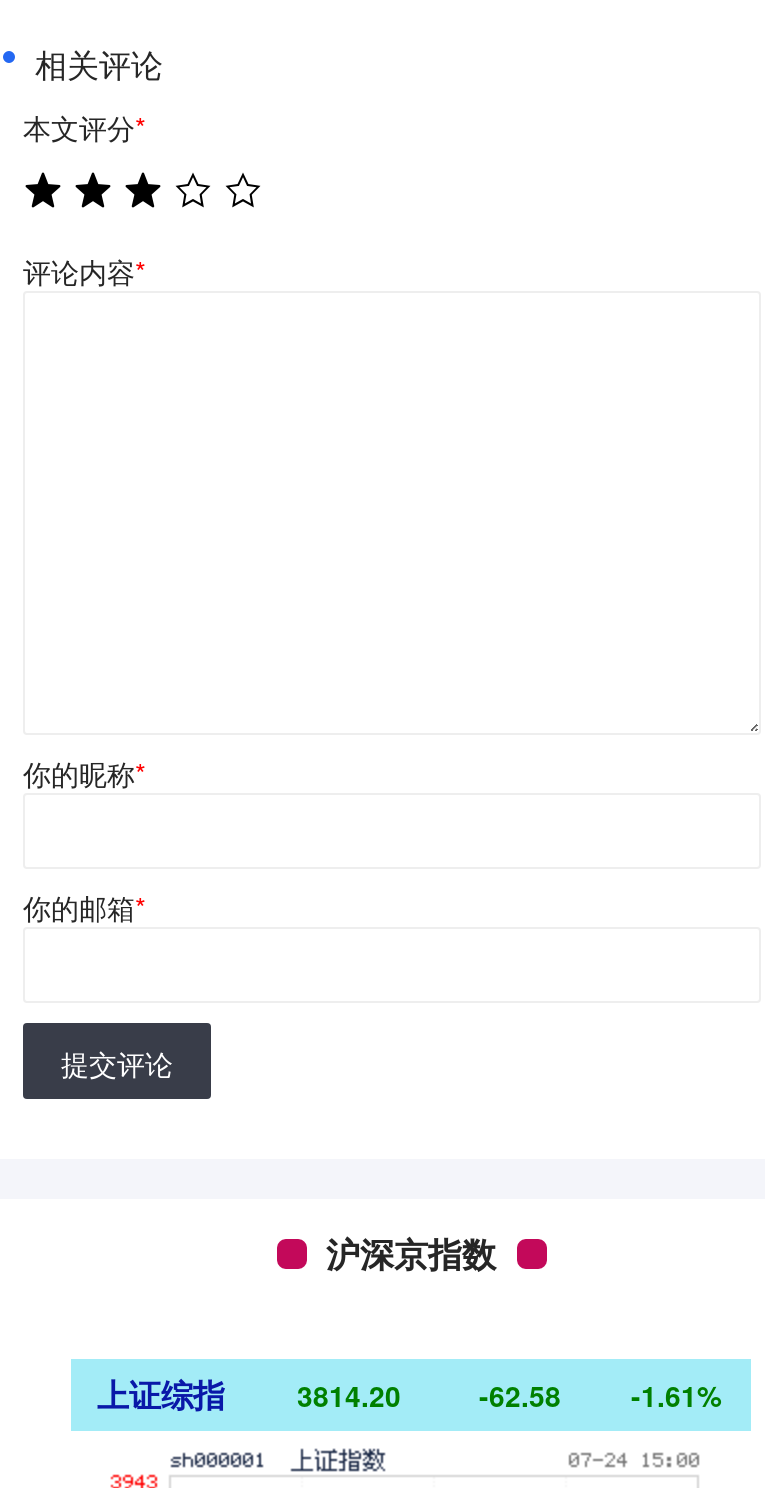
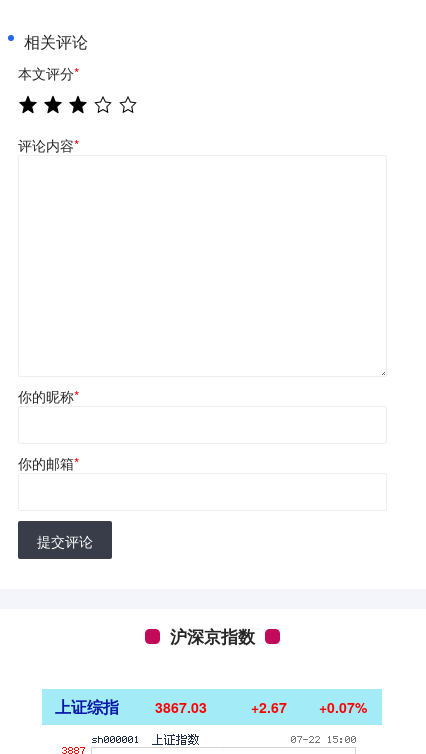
[297,1374,401,1414] 3814.20 -> [155,697,207,717] 3867.03
[479,1374,561,1414] -62.58 -> [251,697,287,717] +2.67
[631,1374,721,1414] -1.61% -> [319,697,367,717] +0.07%

